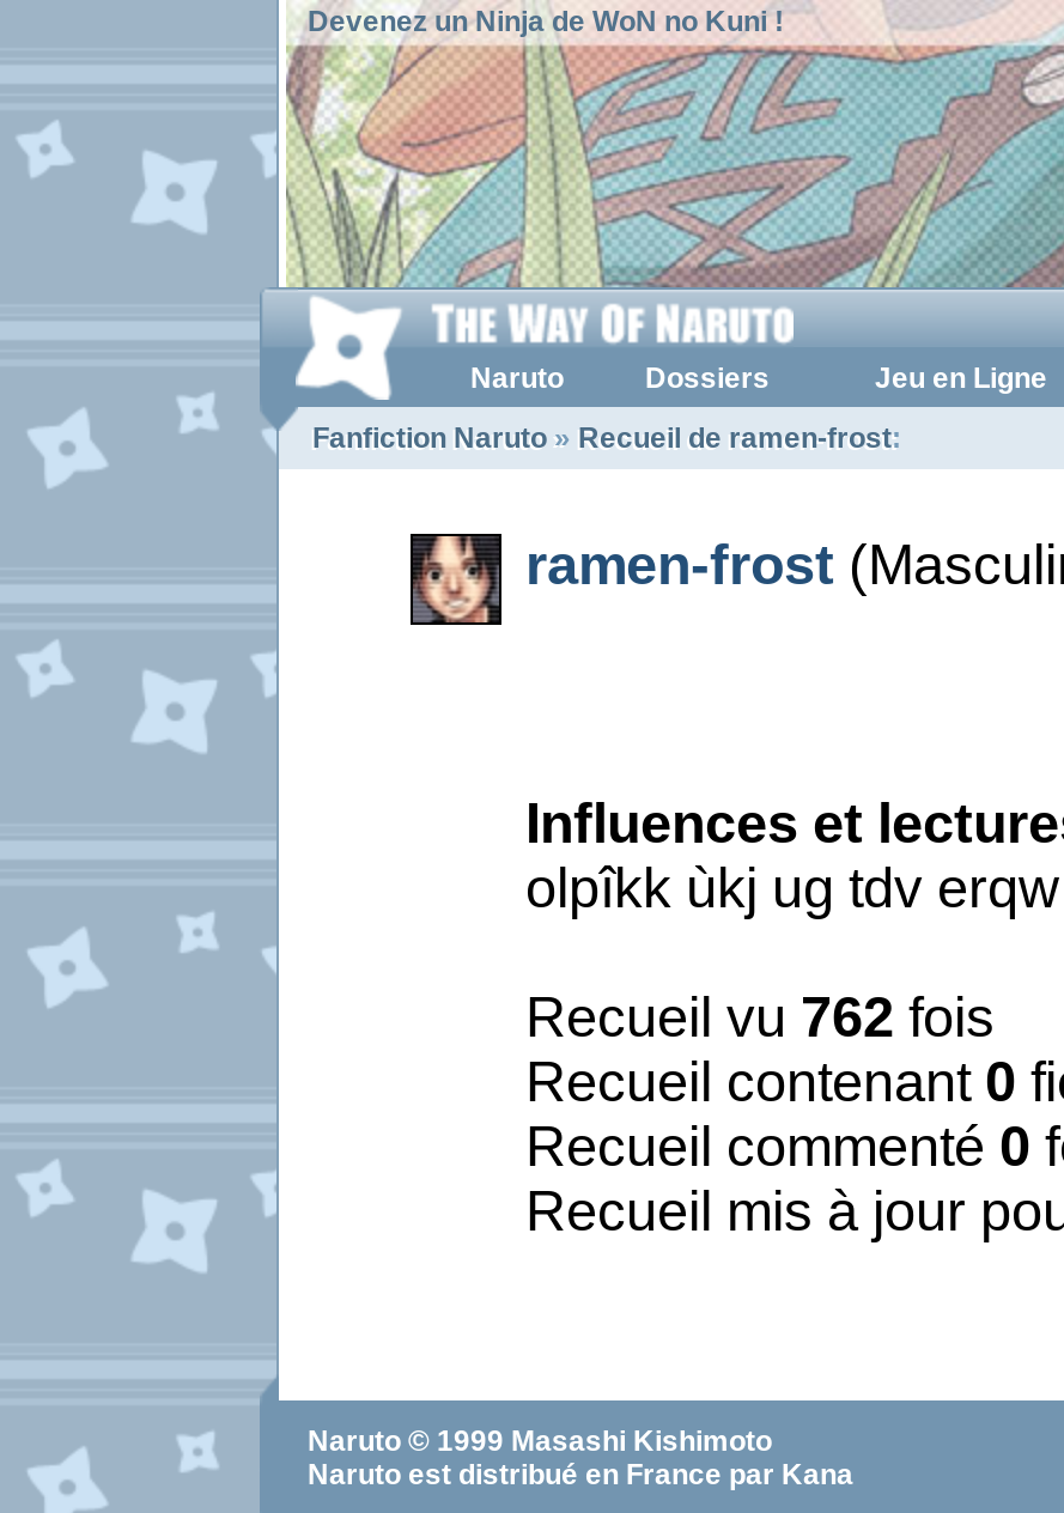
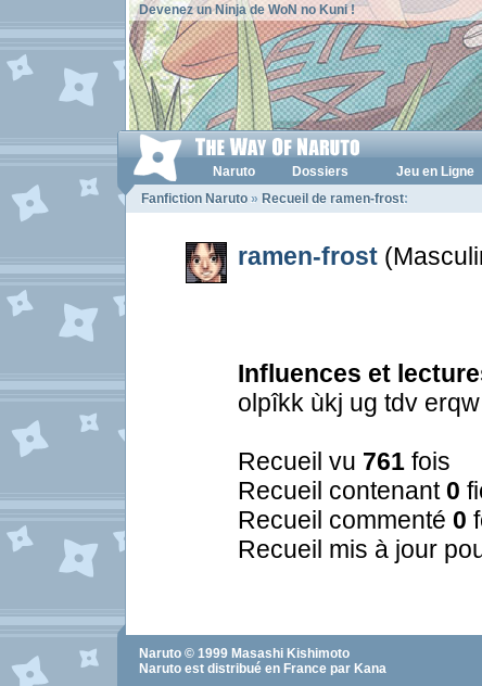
[525,986,995,1049] Recueil vu 762 fois -> [238,447,451,475] Recueil vu 761 fois

